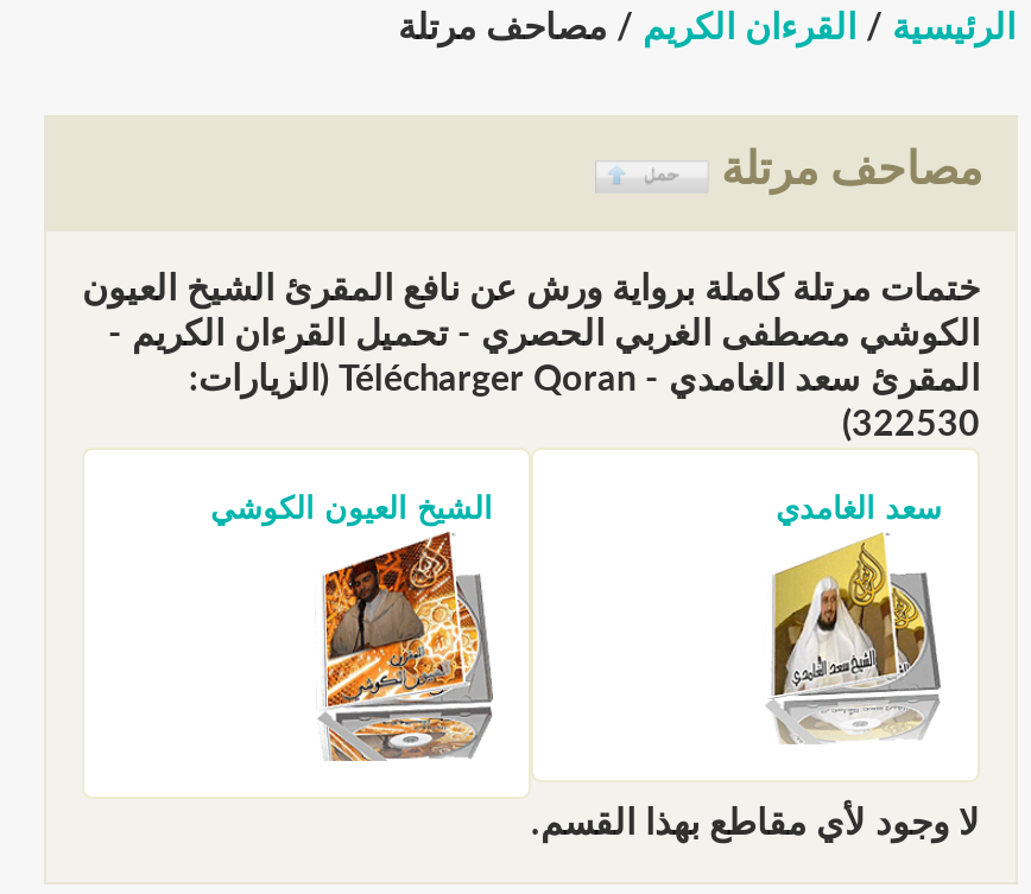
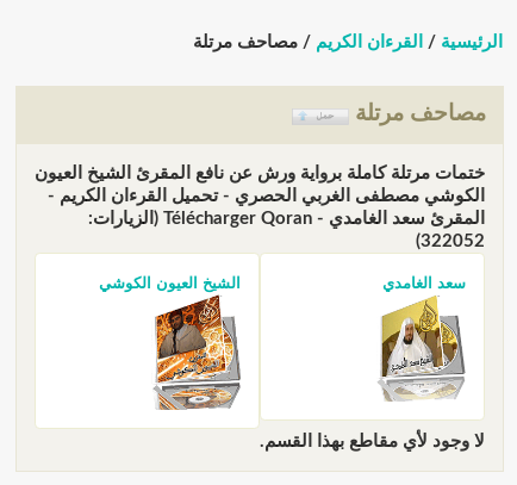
[852,406,980,442] 322530) -> [421,232,485,250] 322052)

